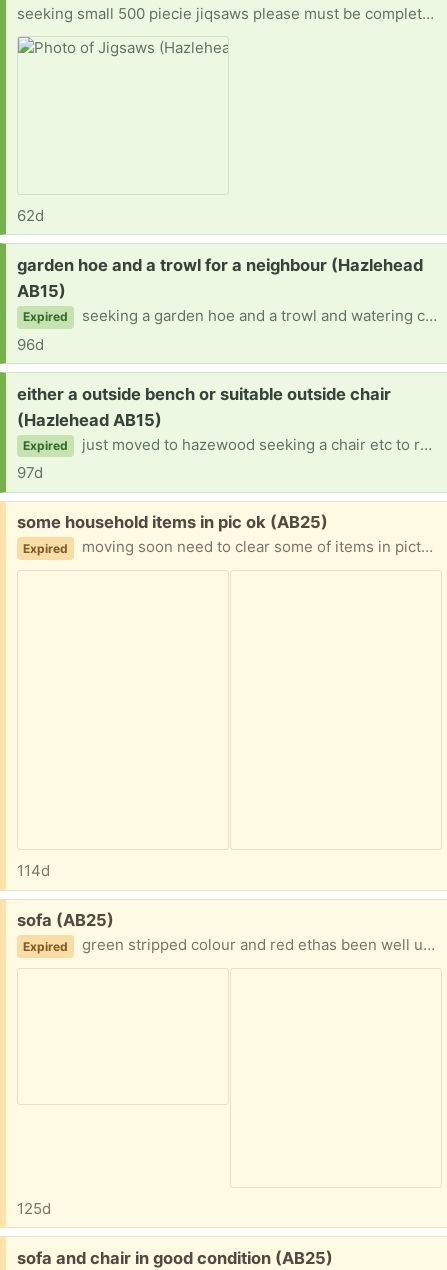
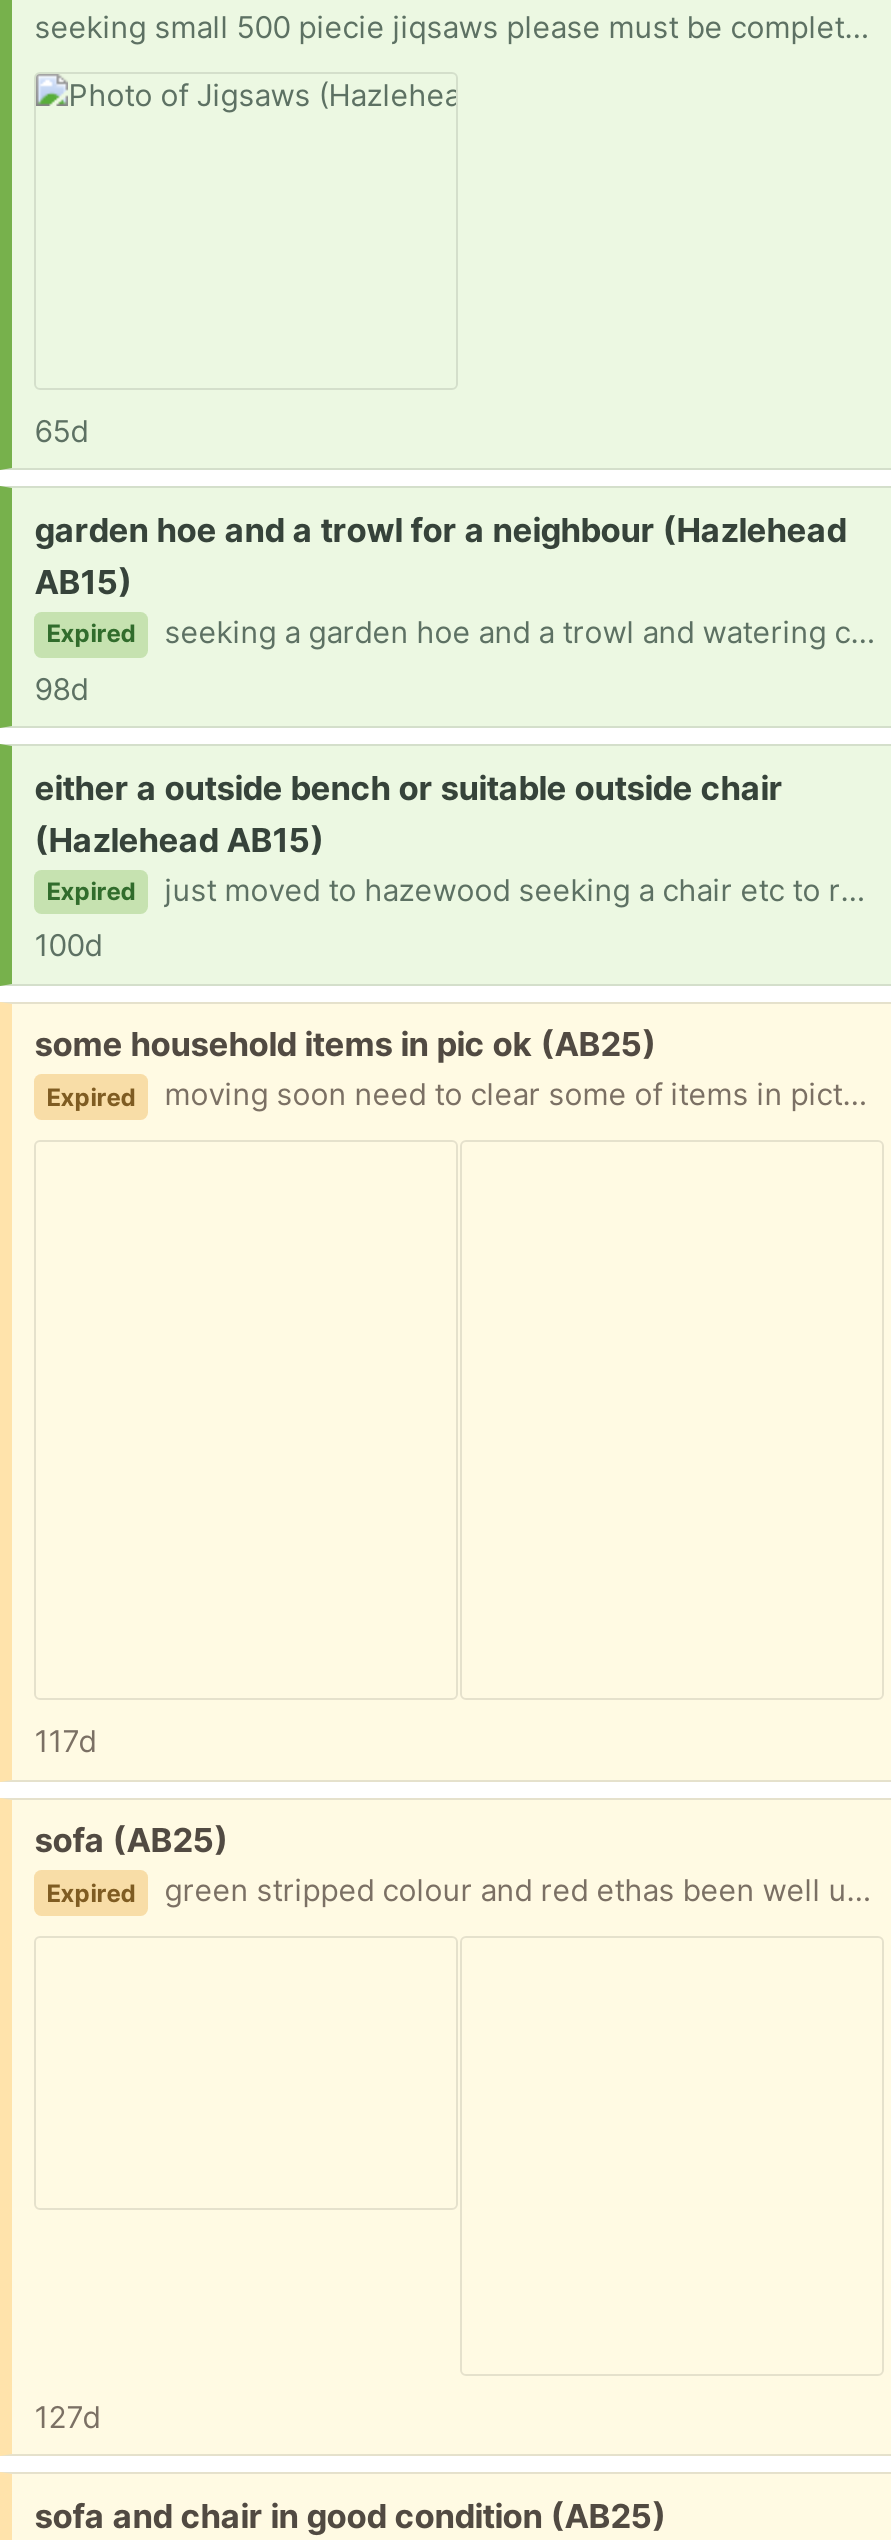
[17,206,44,225] 62d -> [34,411,88,449] 65d
[17,334,44,353] 96d -> [34,669,88,707] 98d
[17,463,43,482] 97d -> [34,927,102,965] 100d
[17,861,50,880] 114d -> [34,1723,96,1761] 117d
[17,1199,51,1218] 125d -> [34,2398,100,2436] 127d

